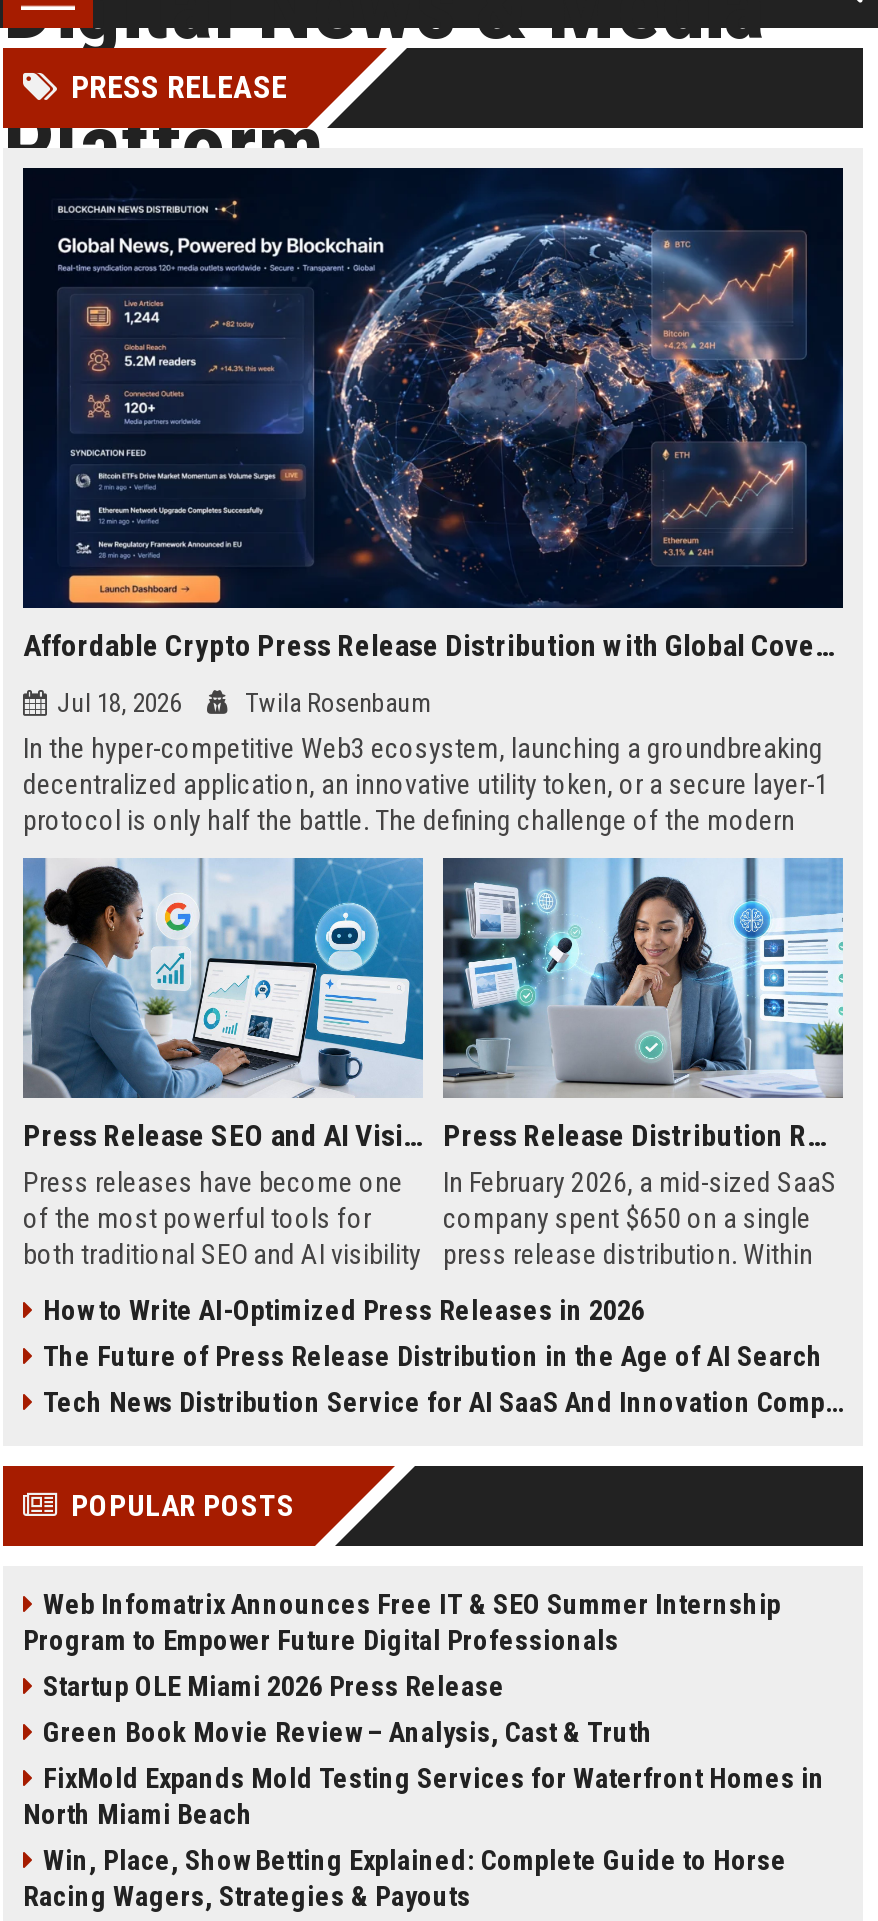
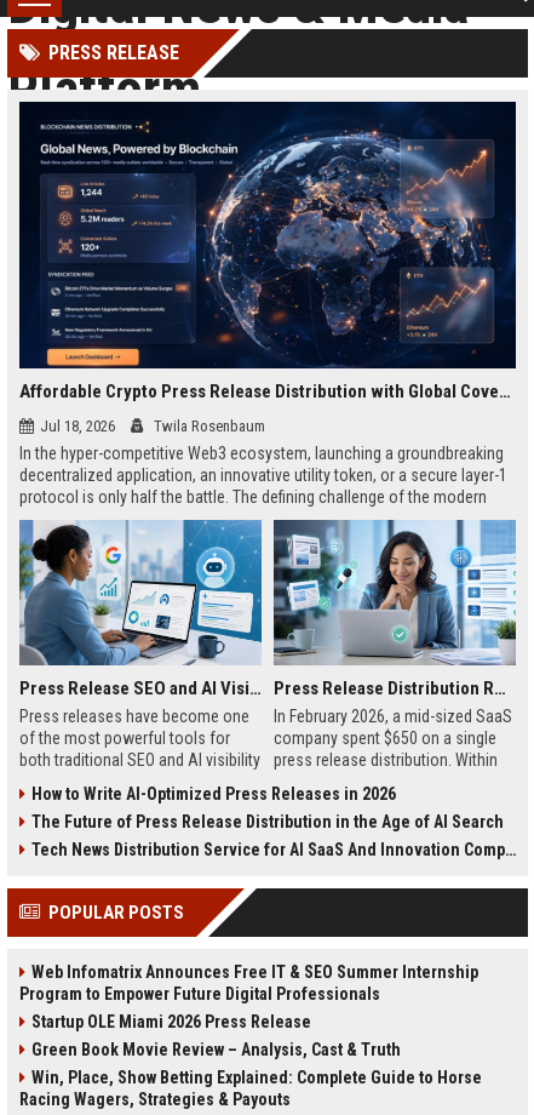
[23,1762,825,1830] FixMold Expands Mold Testing Services for Waterfront Homes in | North Miami Beach -> none

